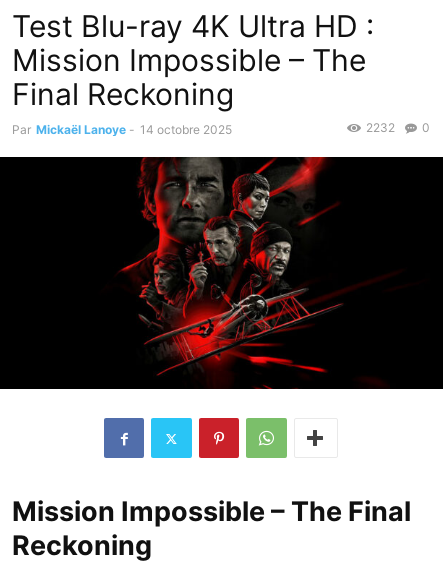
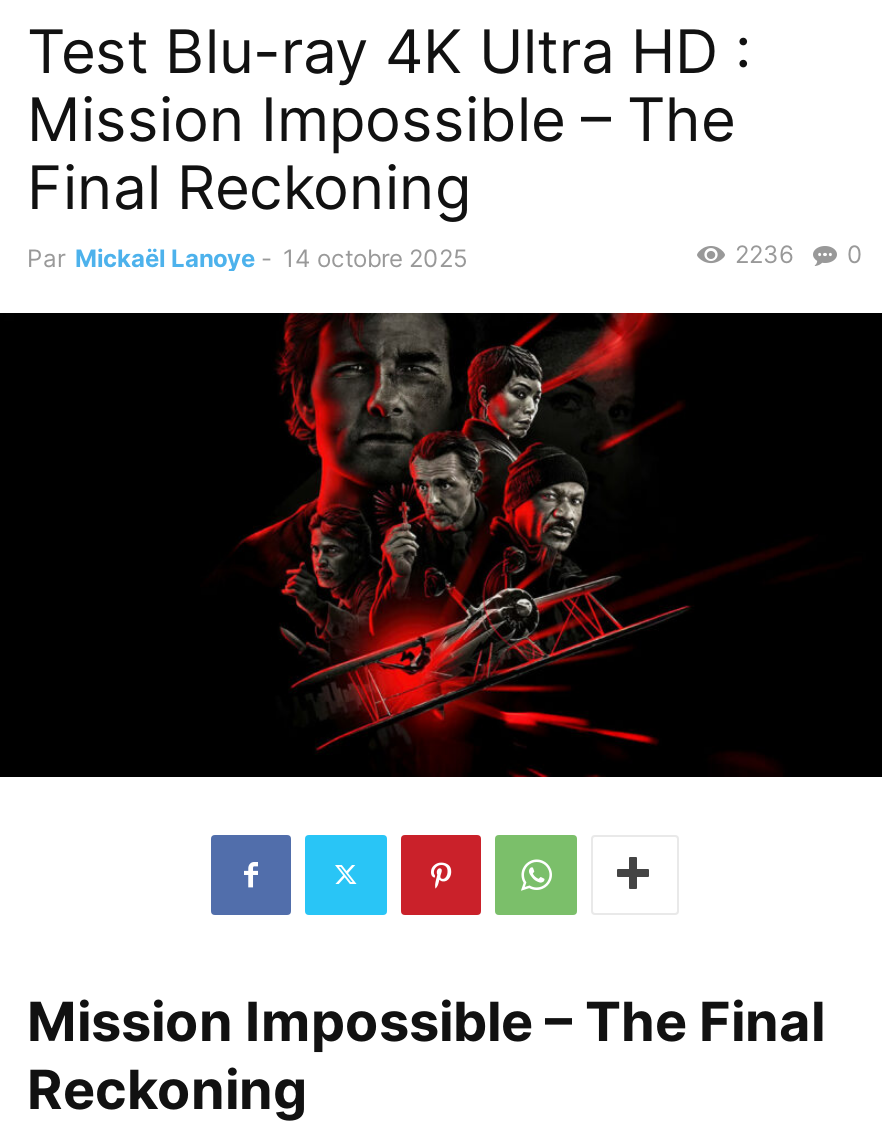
[366,120,430,135] 2232 0 -> [735,239,863,269] 2236 0

